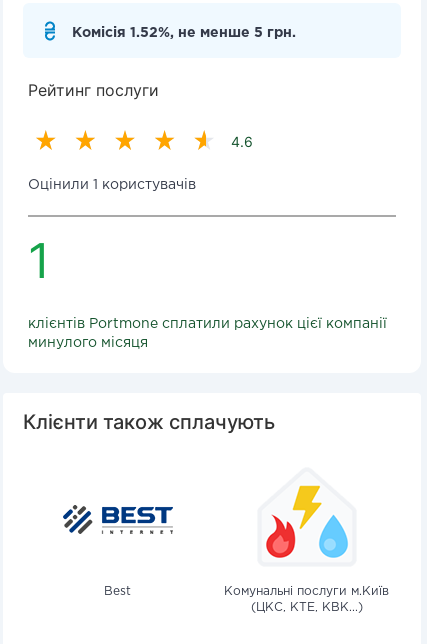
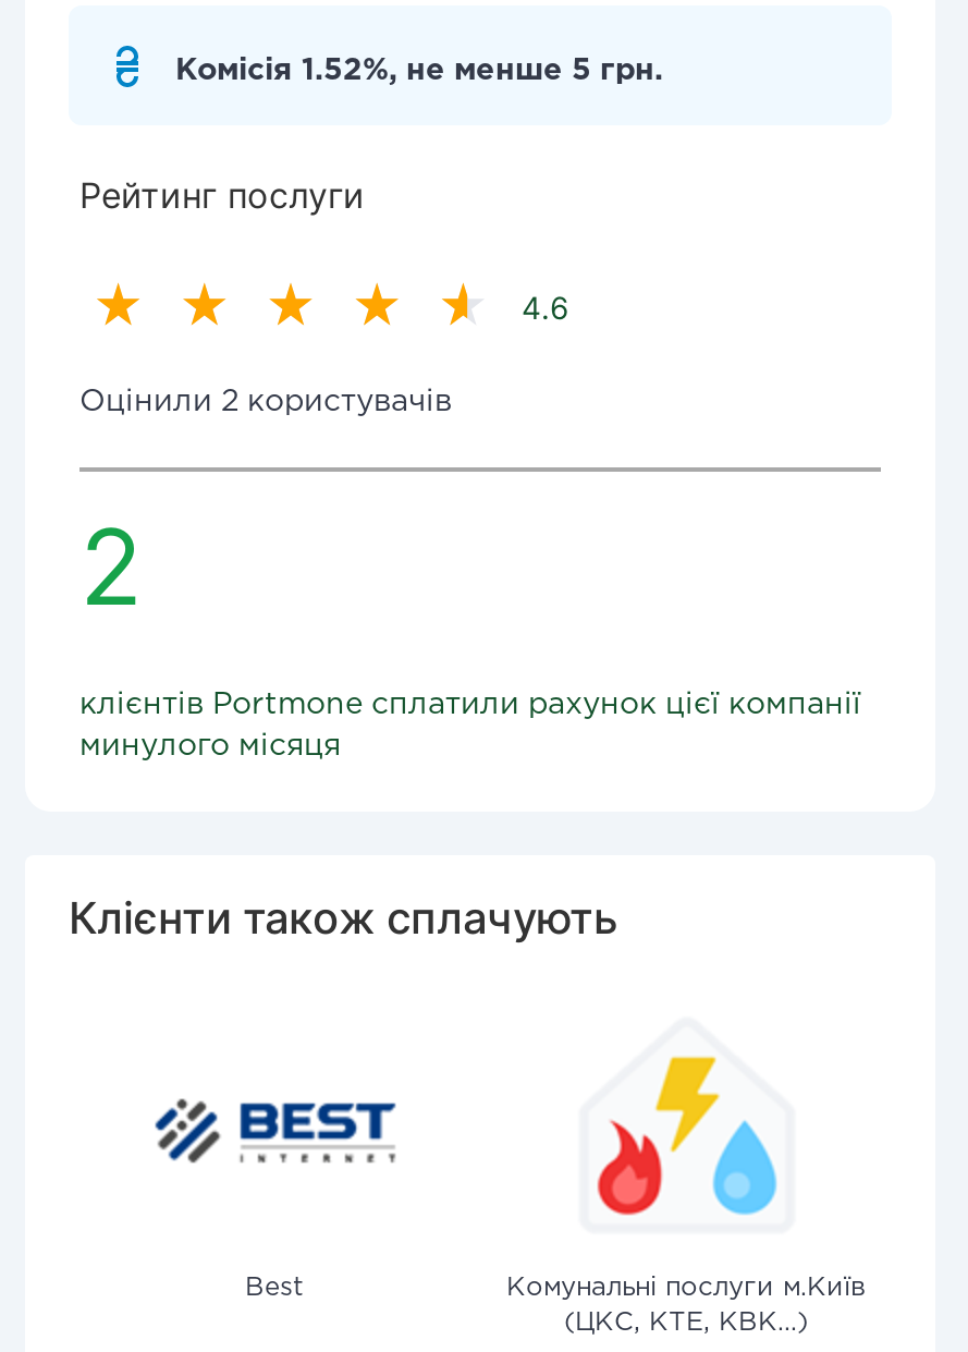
[28,179,196,191] Оцінили 1 користувачів -> [79,389,452,415] Оцінили 2 користувачів
[28,231,50,290] 1 -> [79,502,143,631] 2

